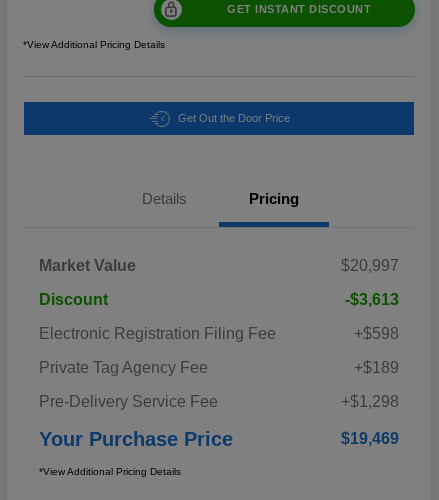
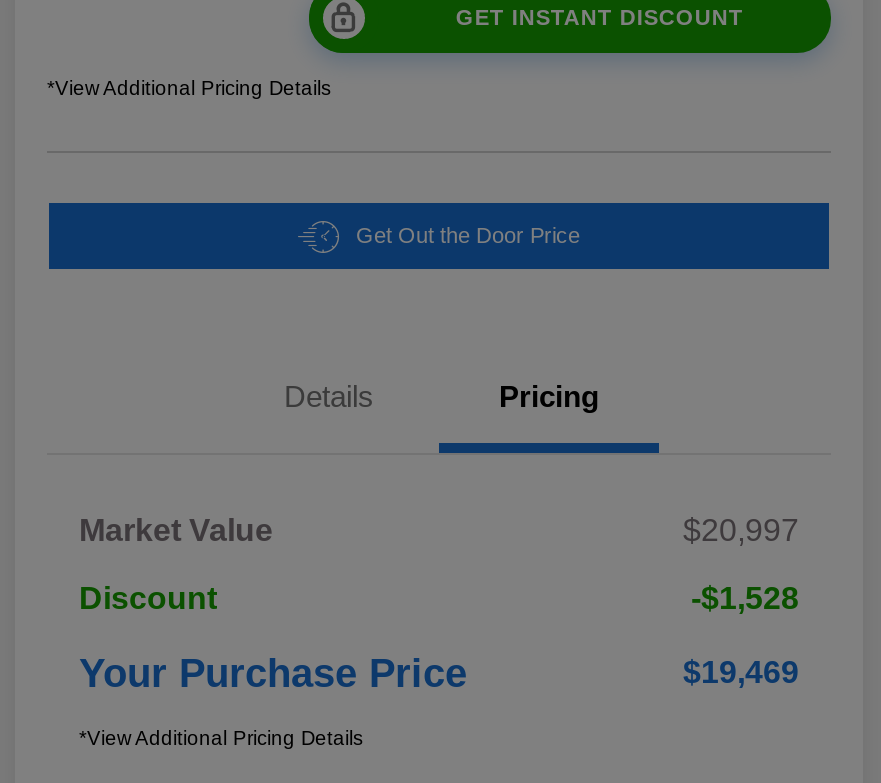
[39,291,399,410] -$3,613 | Electronic Registration Filing Fee | +$598 | Private Tag Agency Fee | +$189 | Pre-Delivery Service Fee | +$1,298 -> [691,582,799,616] -$1,528

